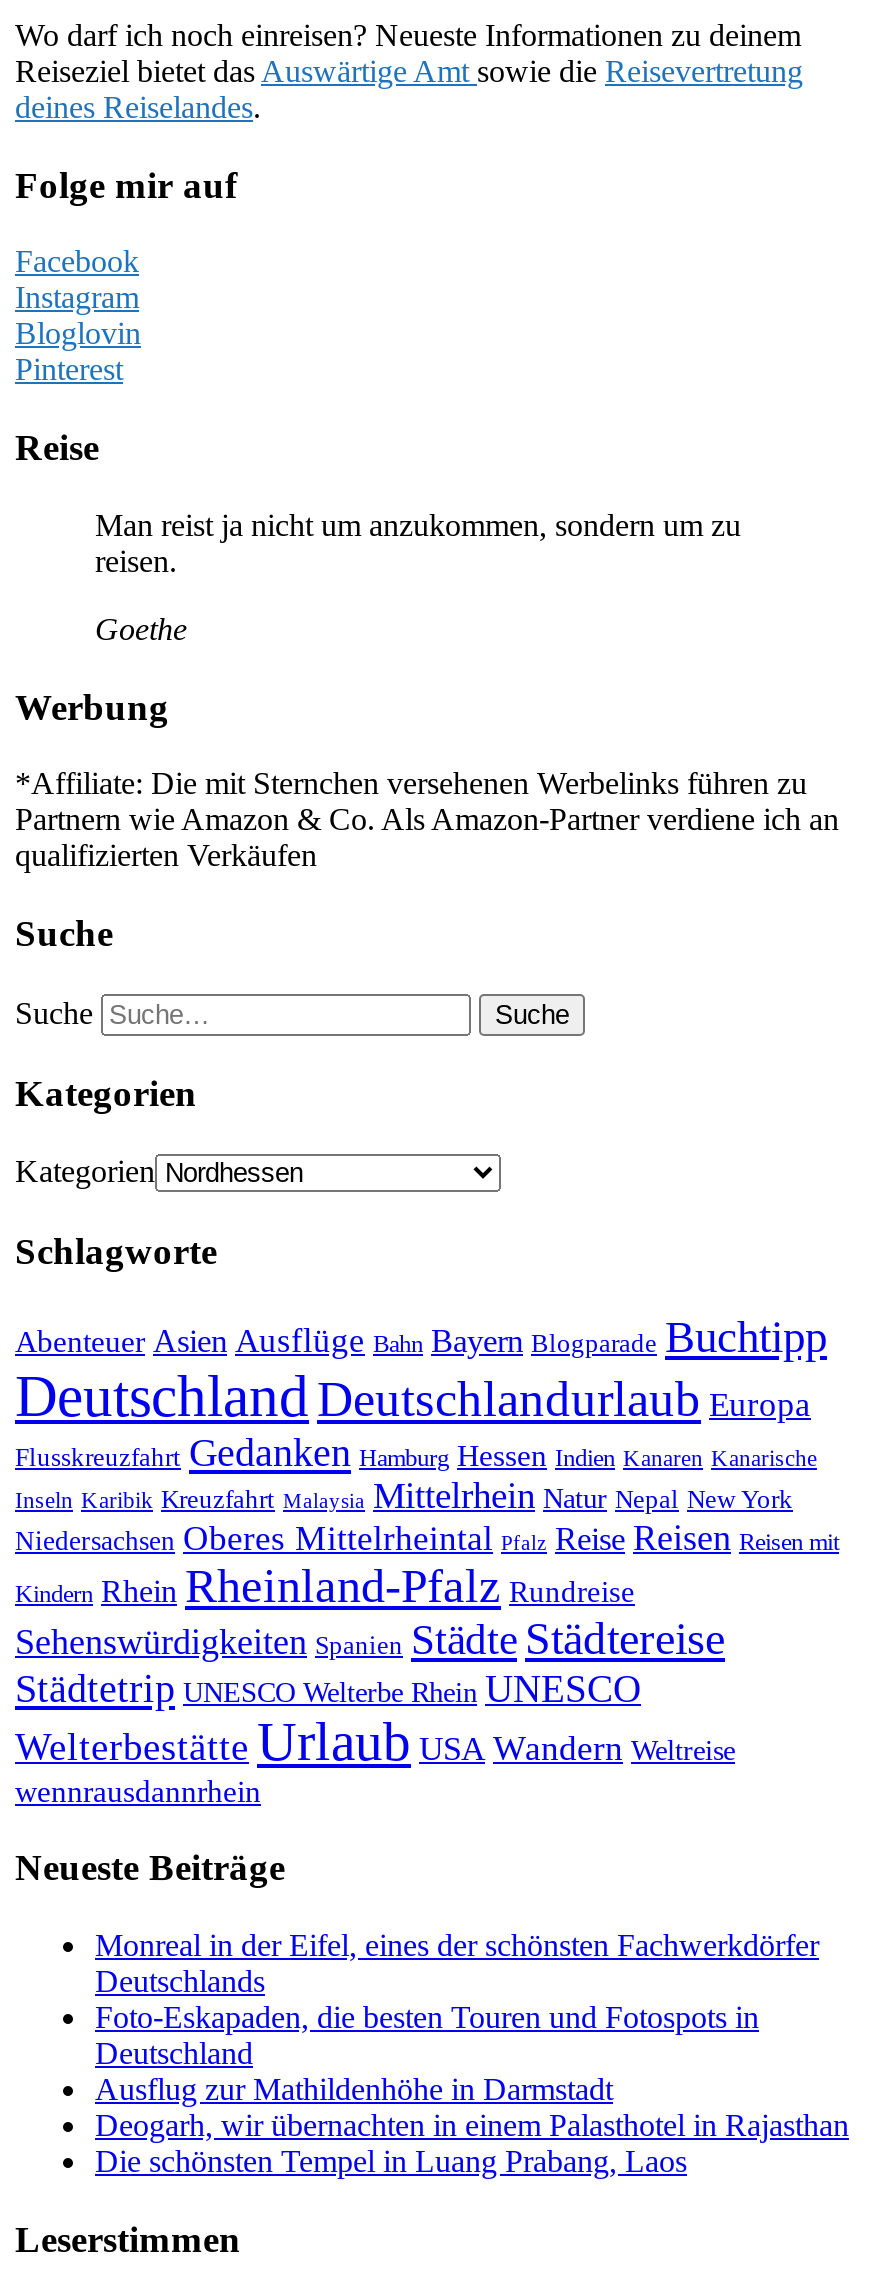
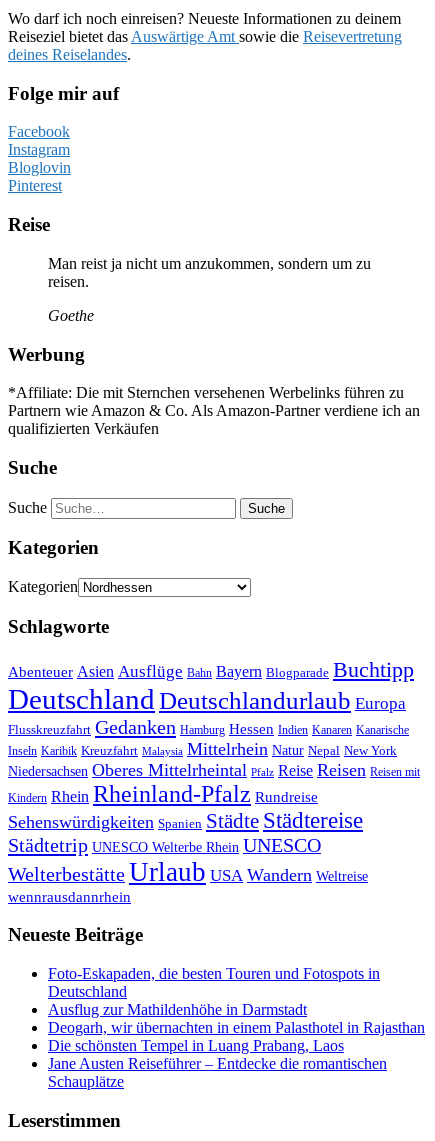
[95,1928,819,1998] Monreal in der Eifel, eines der schönsten Fachwerkdörfer | Deutschlands -> none
moved [95,2000,849,2178] -> [48,965,425,1054]: Foto-Eskapaden, die besten Touren und Fotospots in | Deutschland | Ausflug zur Mathildenhöhe in Darmstadt | Deogarh, wir übernachten in einem Palasthotel in Rajasthan | Die schönsten Tempel in Luang Prabang, Laos
none -> [48,1055,387,1090] Jane Austen Reiseführer – Entdecke die romantischen | Schauplätze

